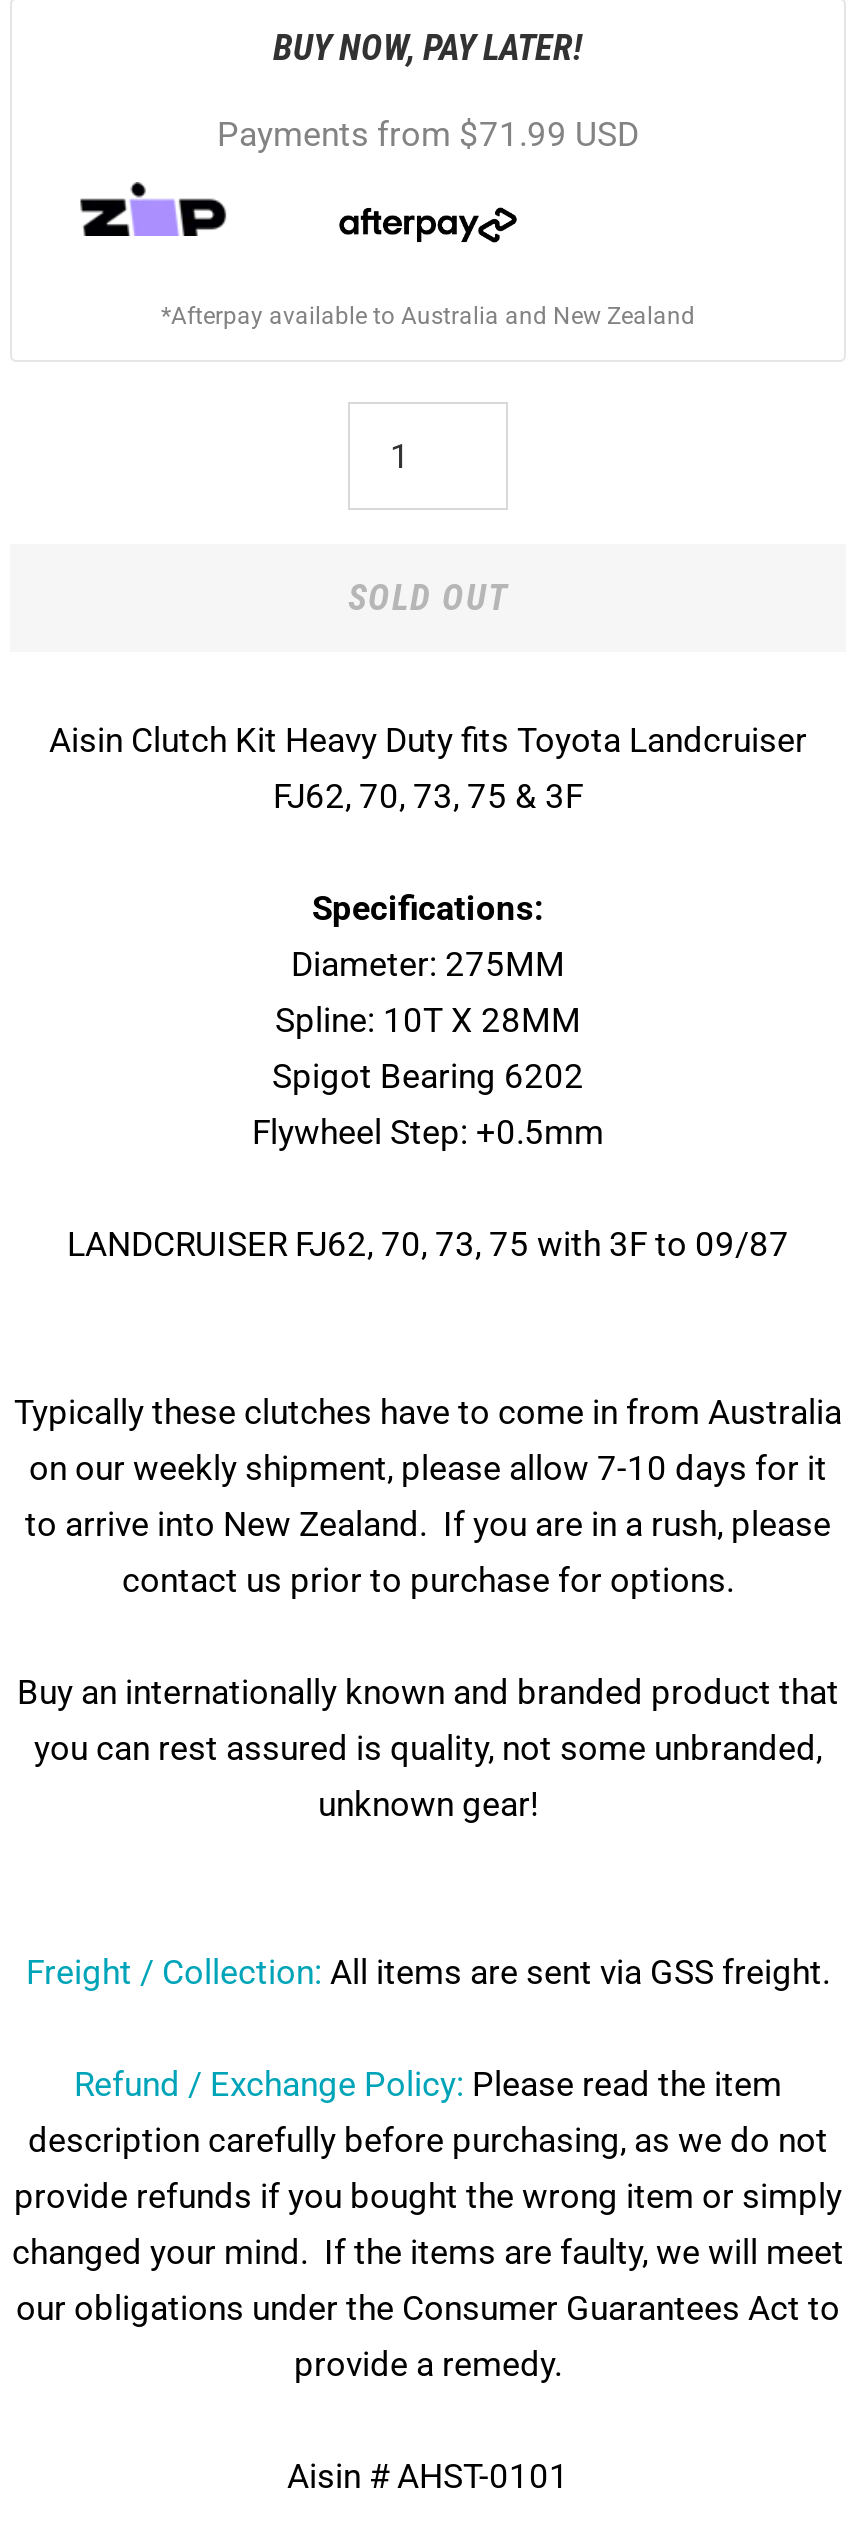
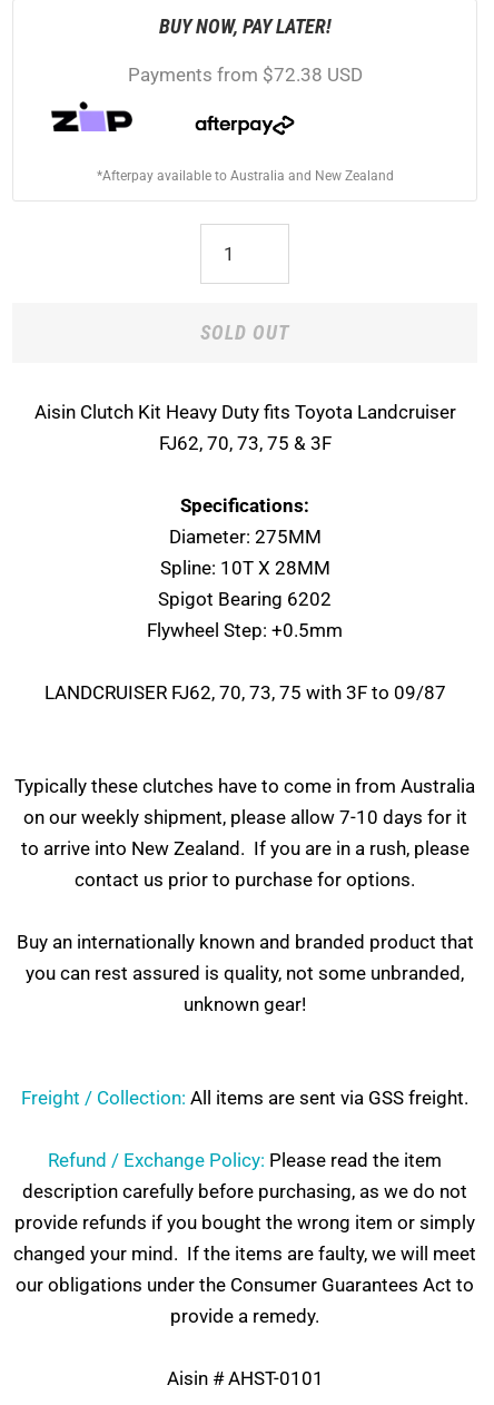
[217,114,639,154] Payments from $71.99 USD -> [127,64,362,86] Payments from $72.38 USD

